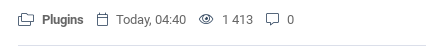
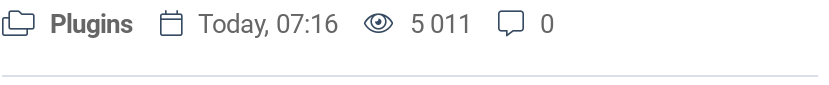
[116,12,186,27] Today, 04:40 -> [198,9,338,39] Today, 07:16
[222,12,253,27] 1 413 -> [410,9,472,39] 5 011

